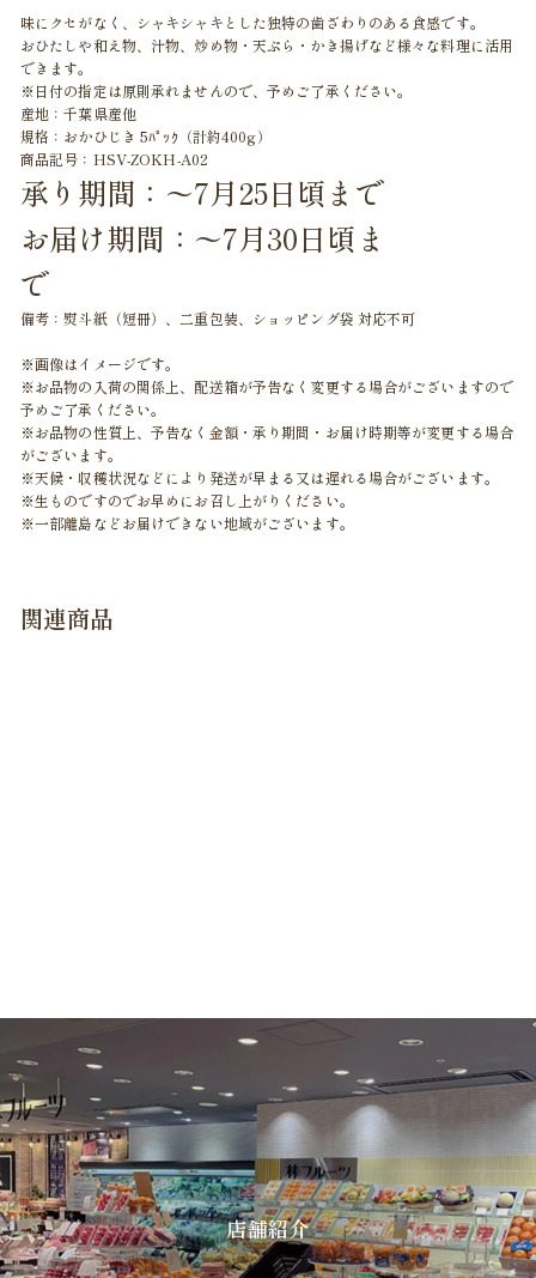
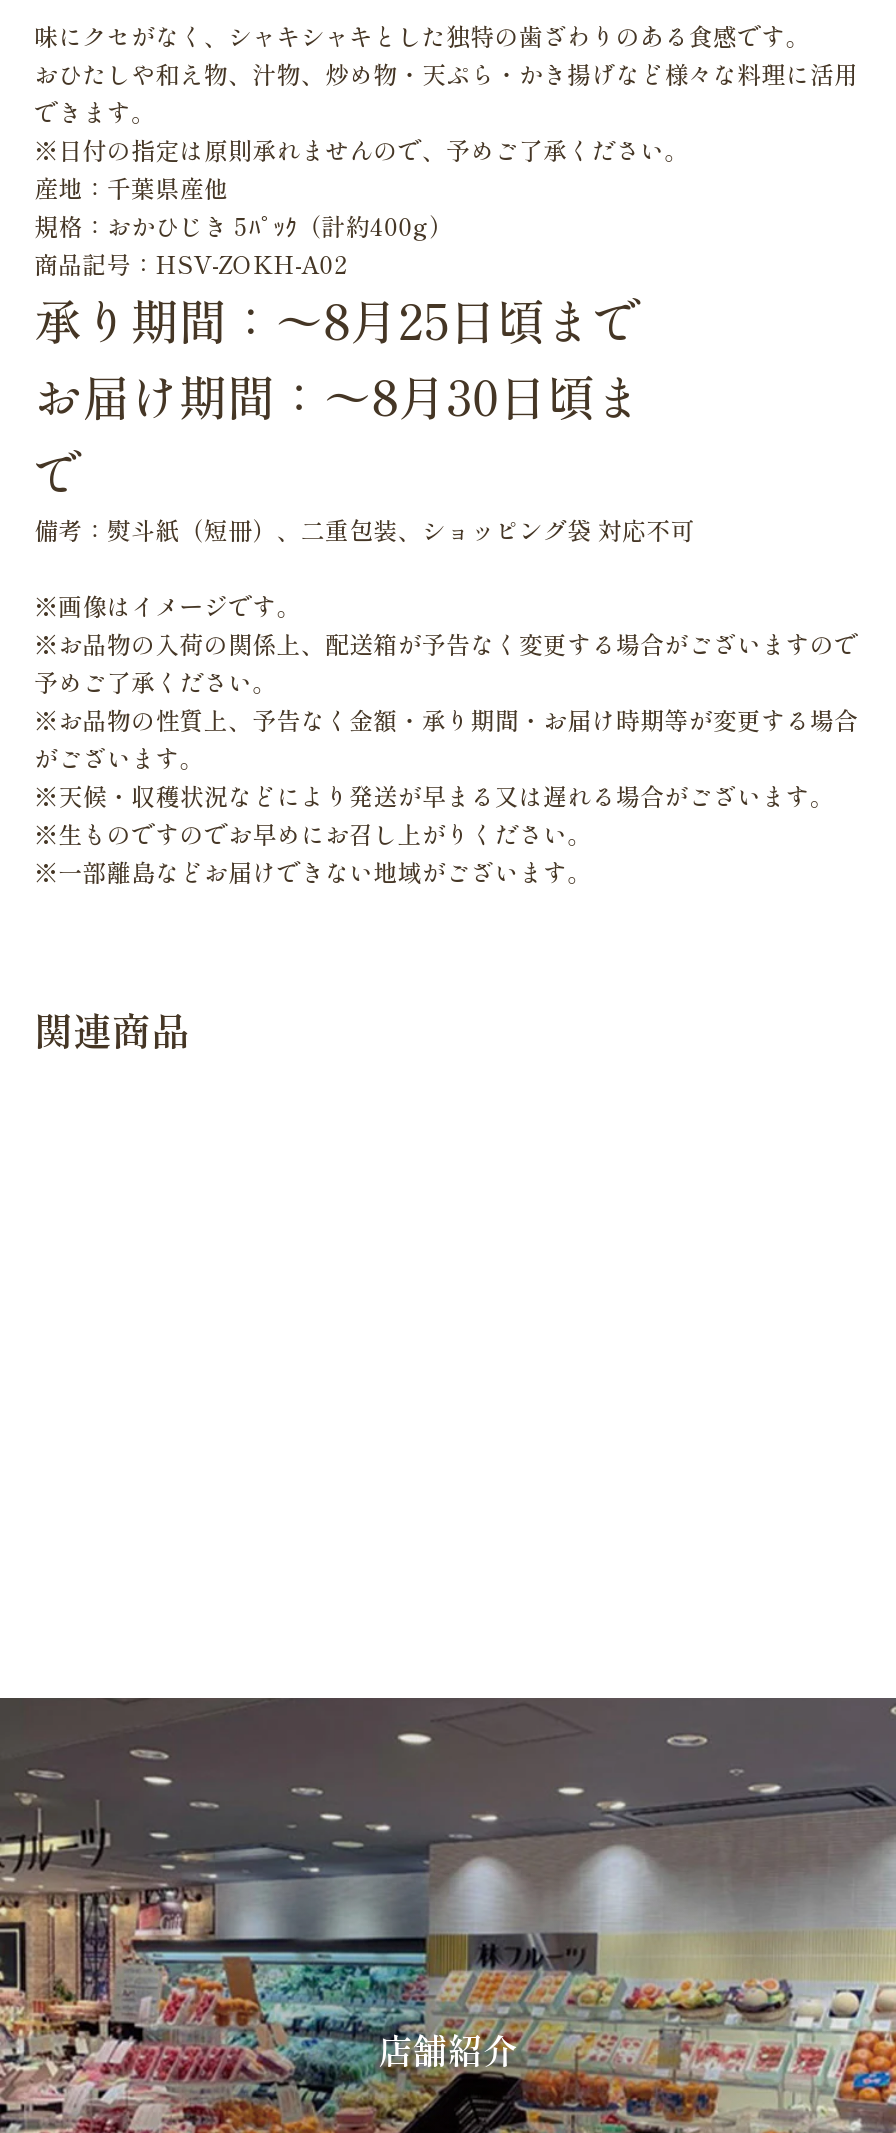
[20,171,384,213] 承り期間：〜7月25日頃まで -> [34,284,641,354] 承り期間：〜8月25日頃まで
[20,216,385,258] お届け期間：〜7月30日頃ま -> [34,360,643,430] お届け期間：〜8月30日頃ま

